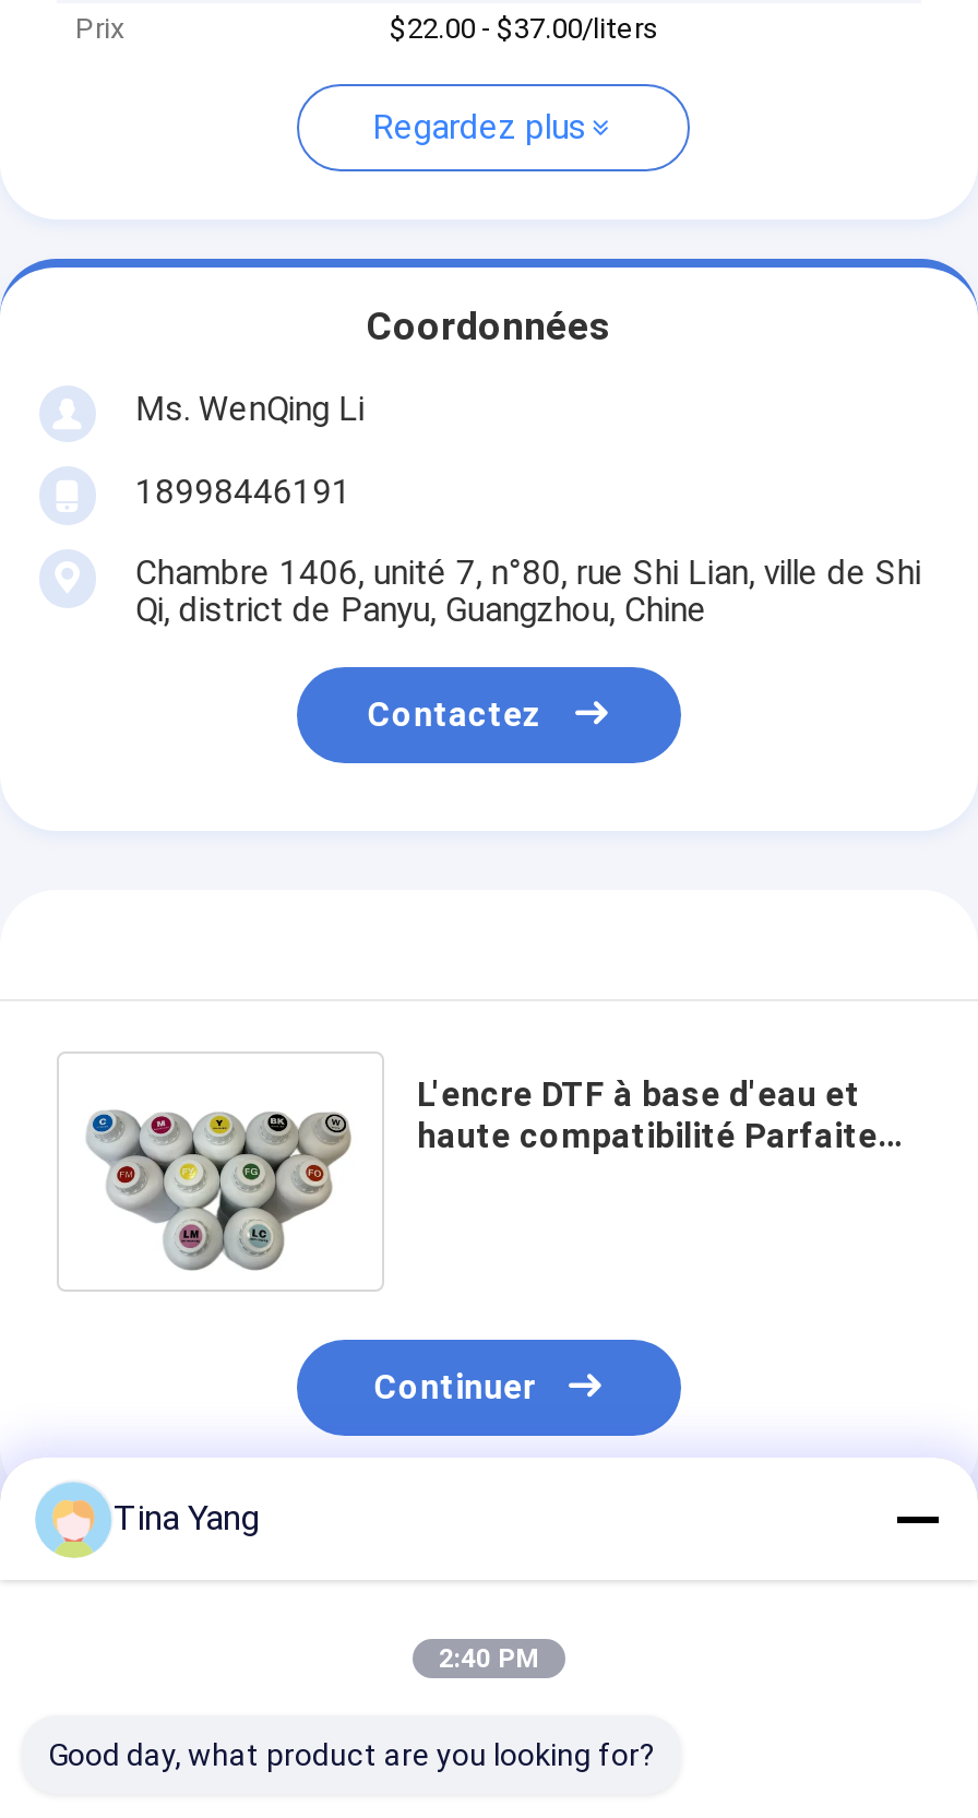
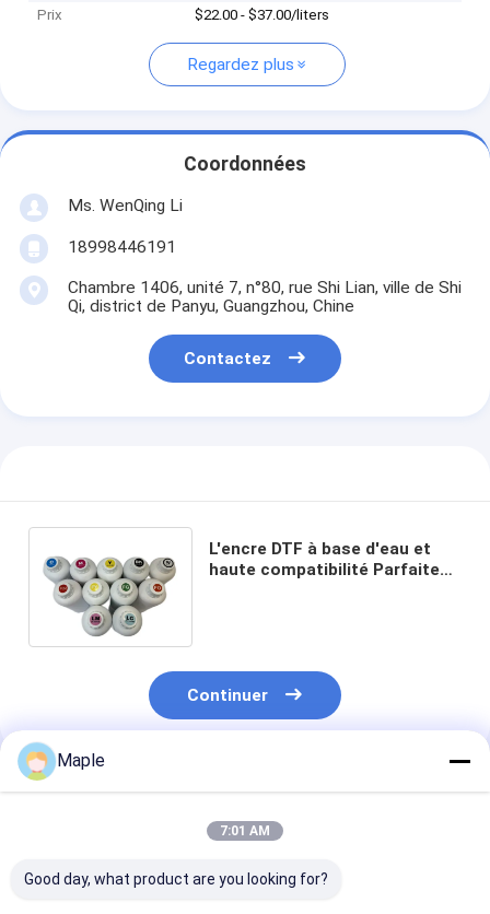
[114,1497,260,1538] Tina Yang -> [57,750,105,771] Maple
[439,1643,539,1674] 2:40 PM -> [220,823,270,839] 7:01 AM

